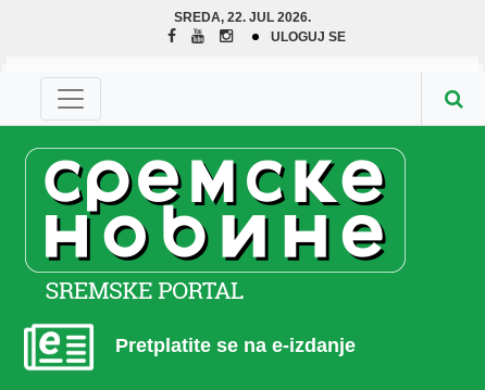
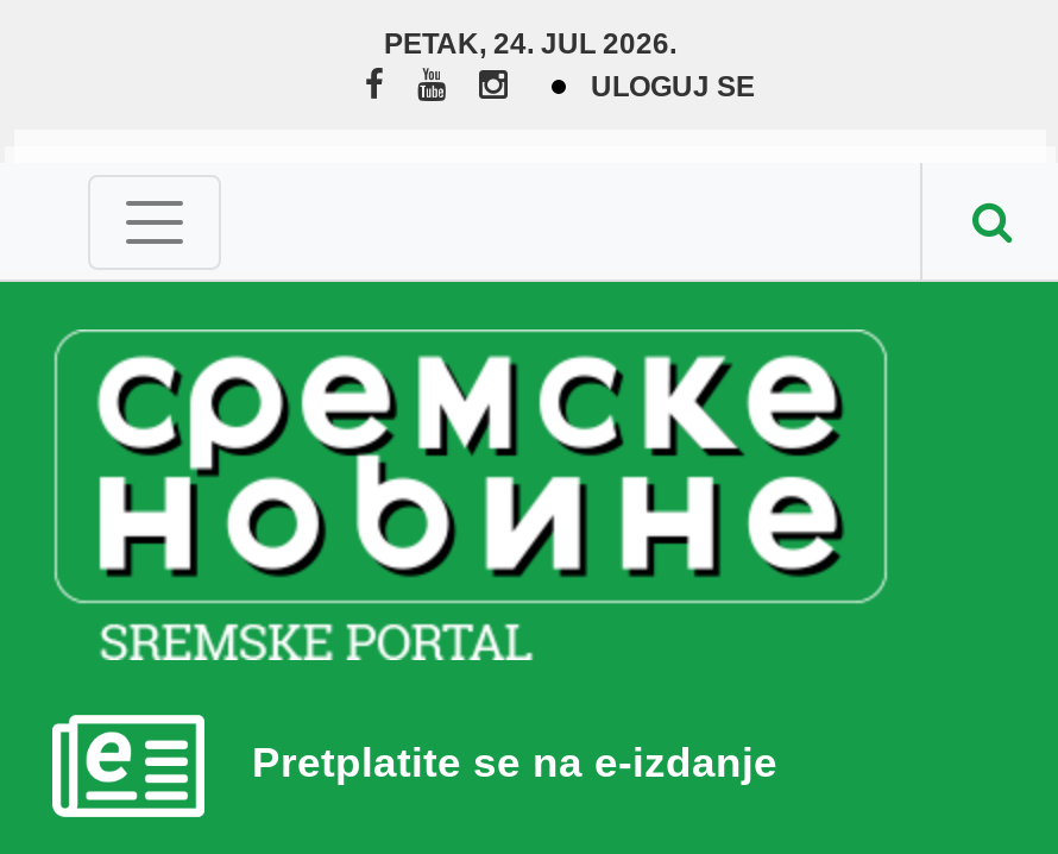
[174,10,311,25] SREDA, 22. JUL 2026. -> [384,27,676,61] PETAK, 24. JUL 2026.

